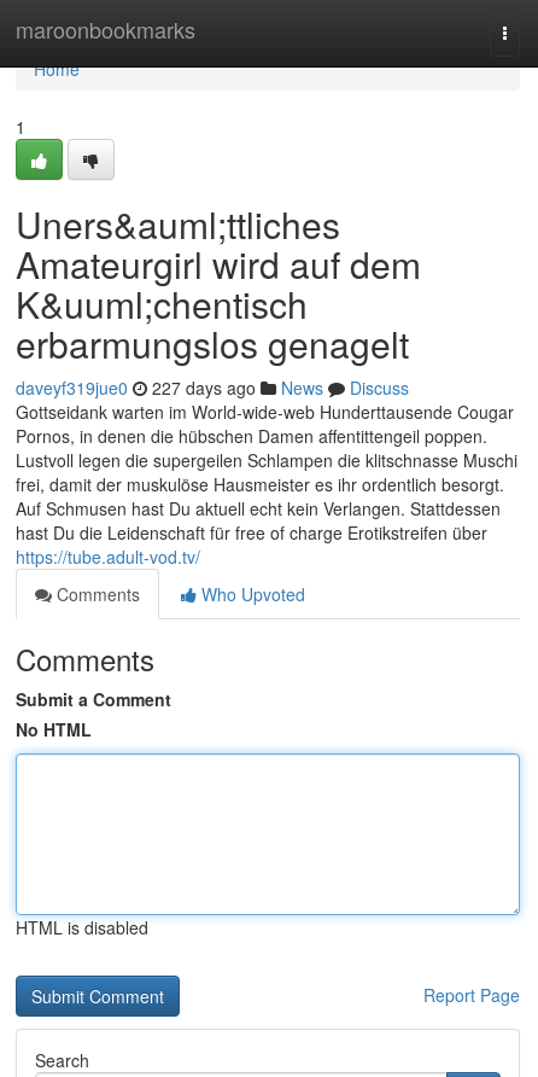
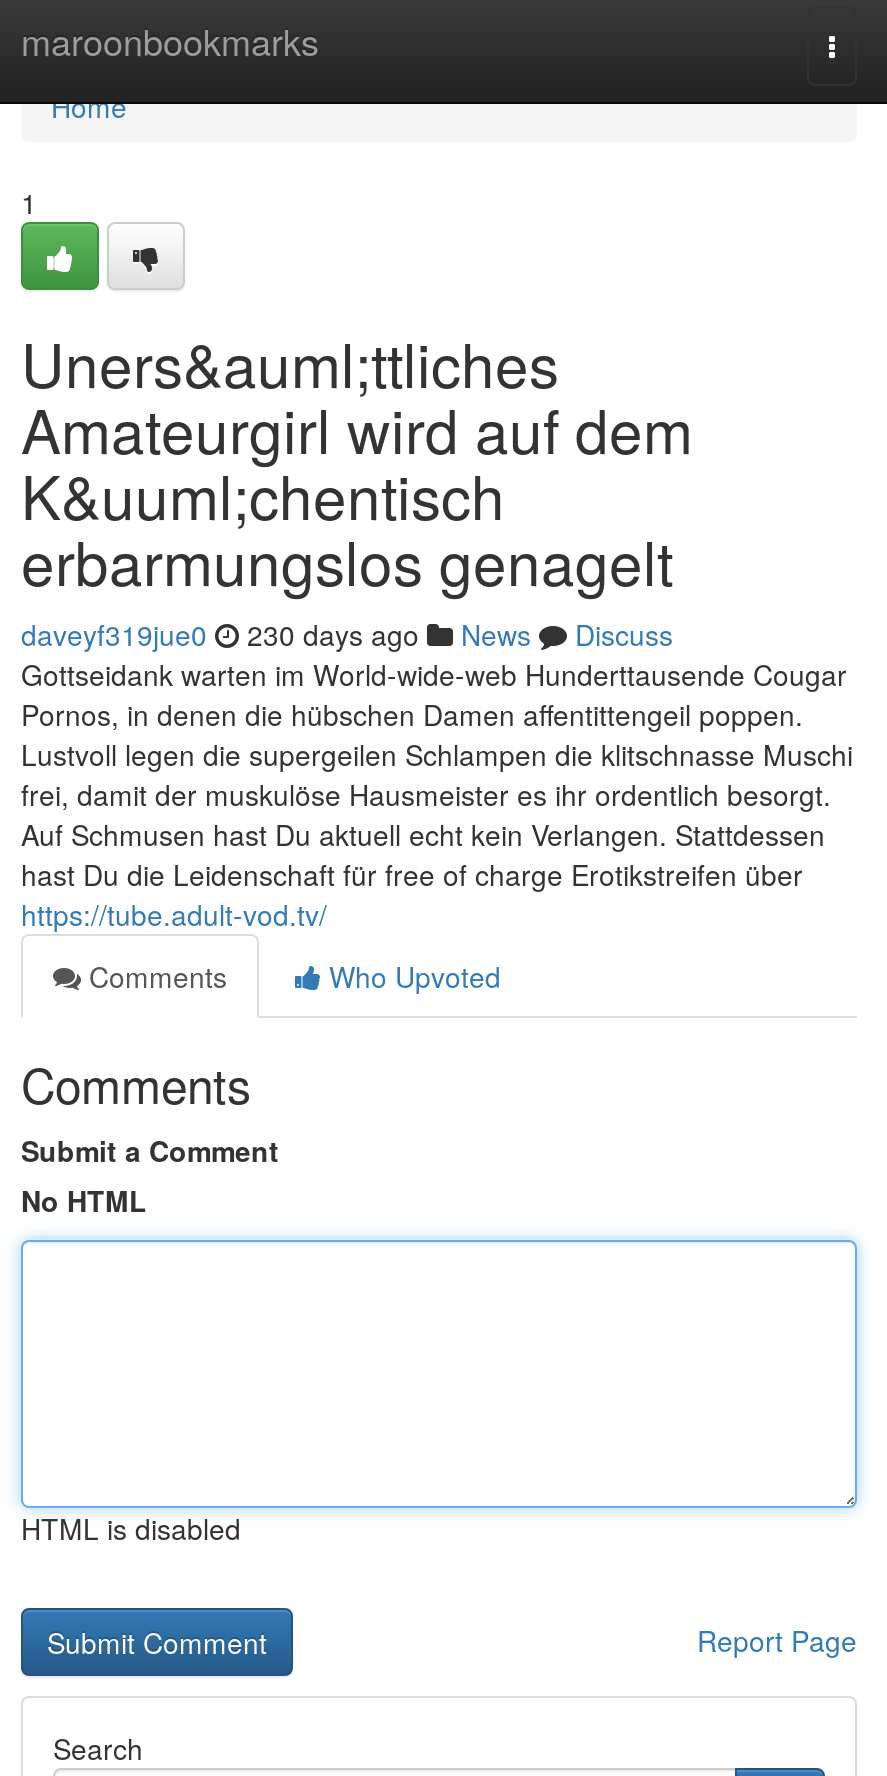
[16,376,409,400] daveyf319jue0 227 days ago News Discuss -> [21,614,673,654] daveyf319jue0 230 days ago News Discuss

